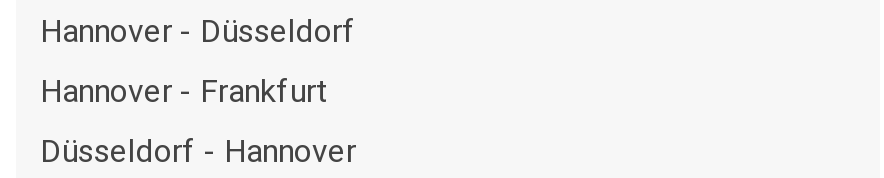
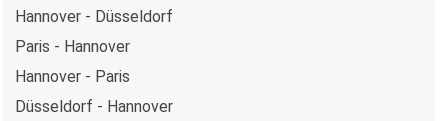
[40,71,330,109] Hannover - Frankfurt -> [15,36,130,85] Paris - Hannover | Hannover - Paris

